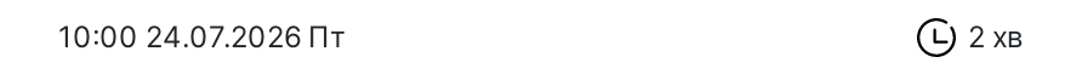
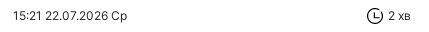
[58,18,344,54] 10:00 24.07.2026 Пт -> [13,8,127,23] 15:21 22.07.2026 Ср

